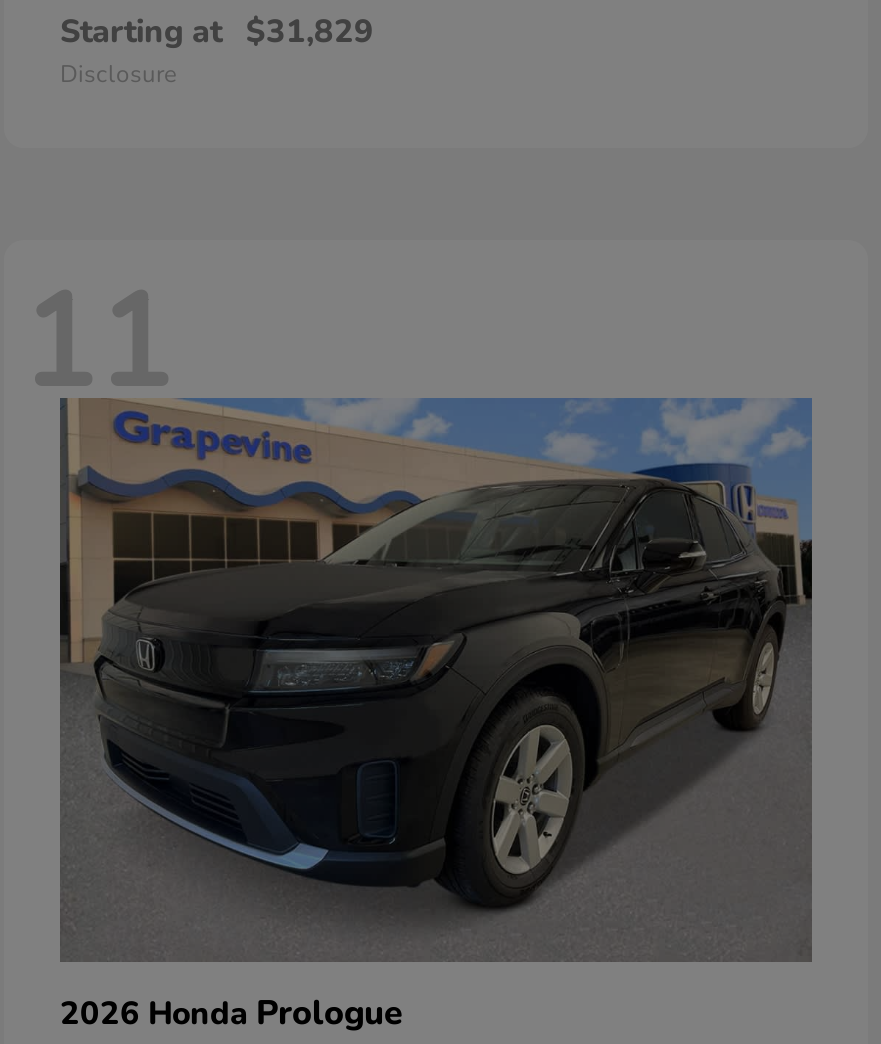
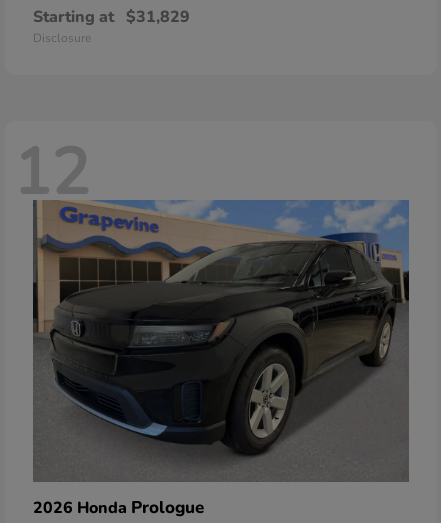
[20,256,172,432] 11 -> [13,129,89,217] 12

